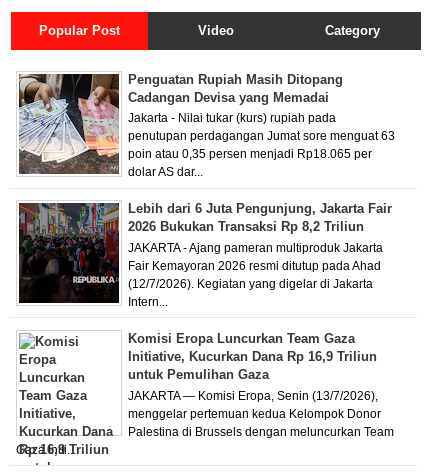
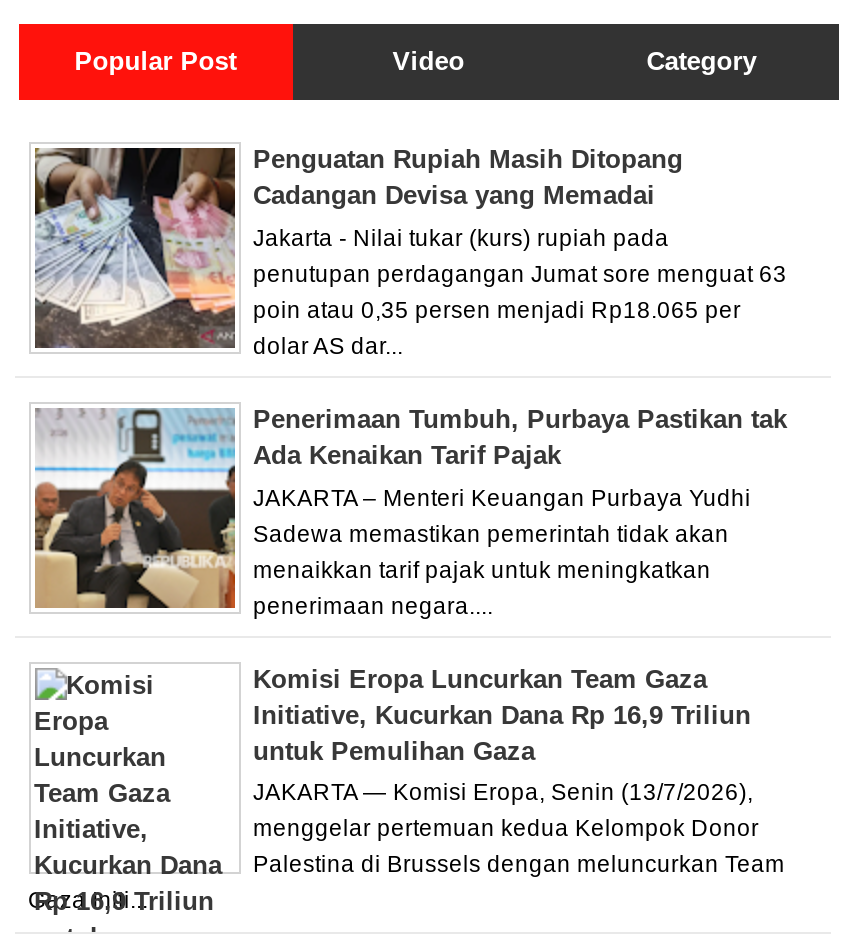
[18,201,392,304] [image] | Lebih dari 6 Juta Pengunjung, Jakarta Fair | 2026 Bukukan Transaksi Rp 8,2 Triliun -> [33,404,787,609] [image] | Penerimaan Tumbuh, Purbaya Pastikan tak | Ada Kenaikan Tarif Pajak
[128,242,383,254] JAKARTA - Ajang pameran multiproduk Jakarta -> [253,485,751,509] JAKARTA – Menteri Keuangan Purbaya Yudhi
[128,260,381,272] Fair Kemayoran 2026 resmi ditutup pada Ahad -> [253,521,729,545] Sadewa memastikan pemerintah tidak akan
[128,278,373,290] (12/7/2026). Kegiatan yang digelar di Jakarta -> [253,557,711,581] menaikkan tarif pajak untuk meningkatkan
[128,296,168,308] Intern... -> [253,593,493,617] penerimaan negara....

